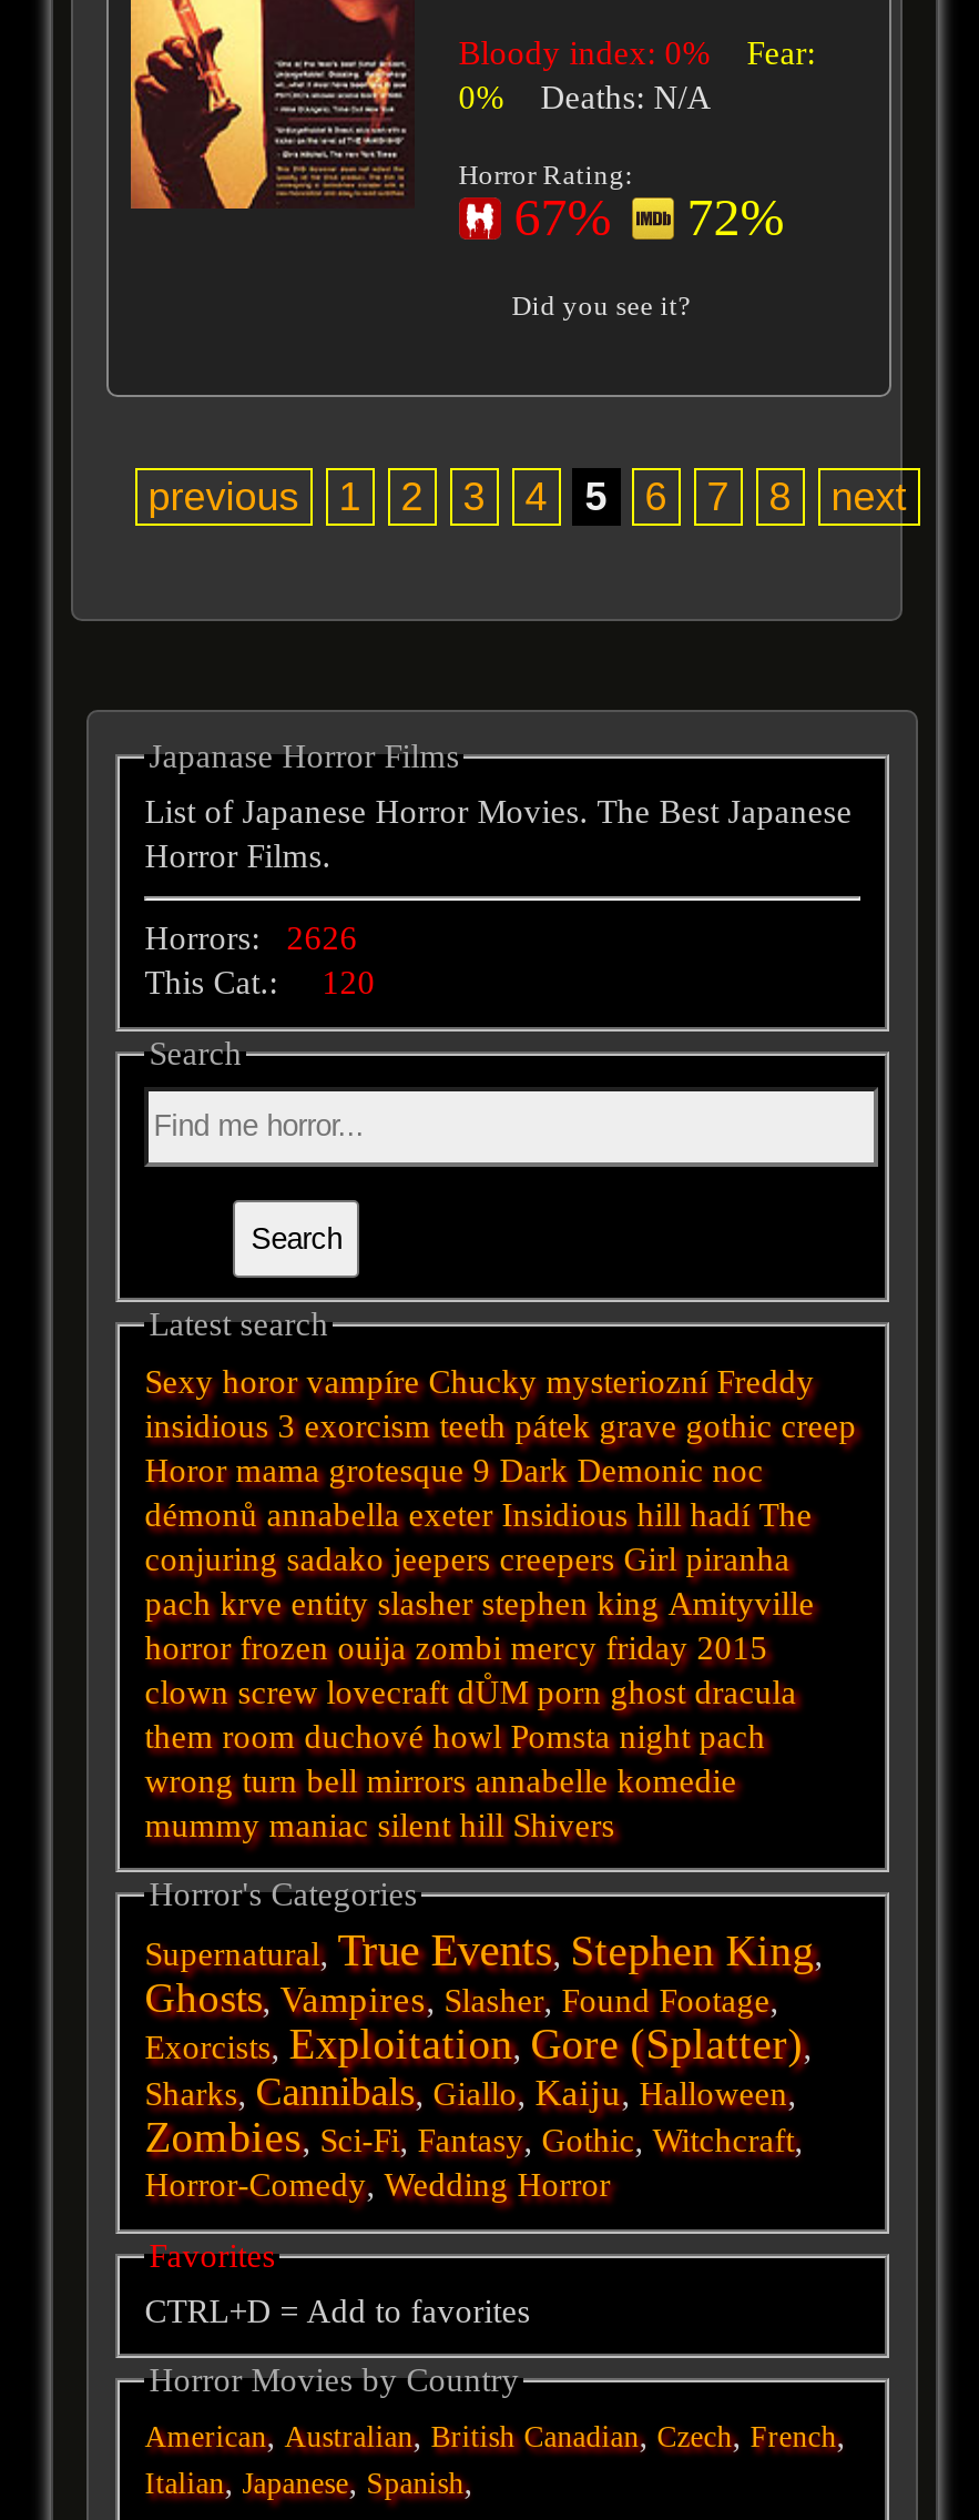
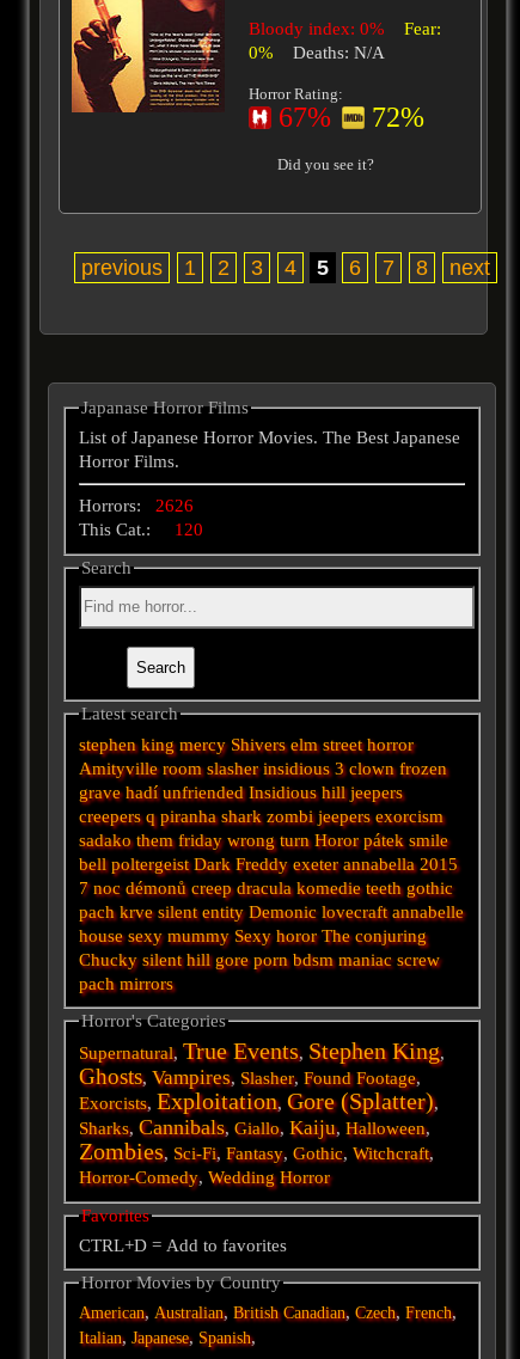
[145,1363,856,1842] Sexy horor vampíre Chucky mysteriozní Freddy | insidious 3 exorcism teeth pátek grave gothic creep | Horor mama grotesque 9 Dark Demonic noc | démonů annabella exeter Insidious hill hadí The | conjuring sadako jeepers creepers Girl piranha | pach krve entity slasher stephen king Amityville | horror frozen ouija zombi mercy friday 2015 | clown screw lovecraft dŮM porn ghost dracula | them room duchové howl Pomsta night pach | wrong turn bell mirrors annabelle komedie | mummy maniac silent hill Shivers -> [79,734,464,993] stephen king mercy Shivers elm street horror | Amityville room slasher insidious 3 clown frozen | grave hadí unfriended Insidious hill jeepers | creepers q piranha shark zombi jeepers exorcism | sadako them friday wrong turn Horor pátek smile | bell poltergeist Dark Freddy exeter annabella 2015 | 7 noc démonů creep dracula komedie teeth gothic | pach krve silent entity Demonic lovecraft annabelle | house sexy mummy Sexy horor The conjuring | Chucky silent hill gore porn bdsm maniac screw | pach mirrors

